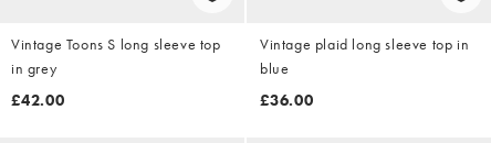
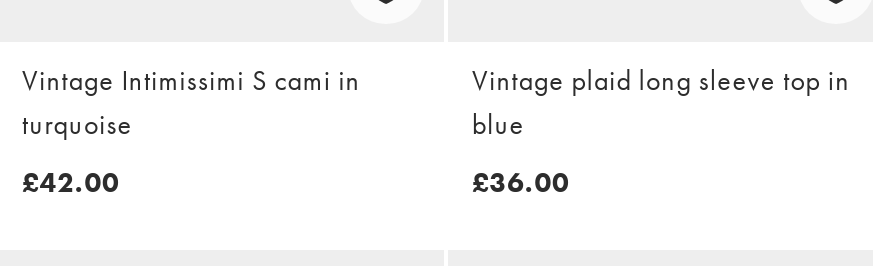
[11,34,221,78] Vintage Toons S long sleeve top | in grey -> [22,61,361,141] Vintage Intimissimi S cami in | turquoise

